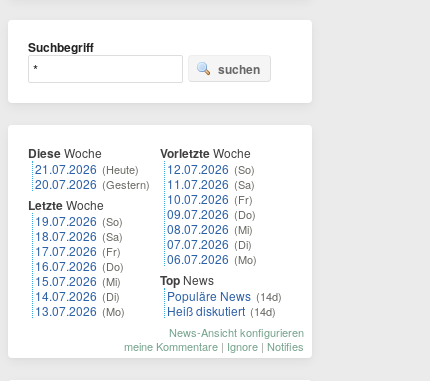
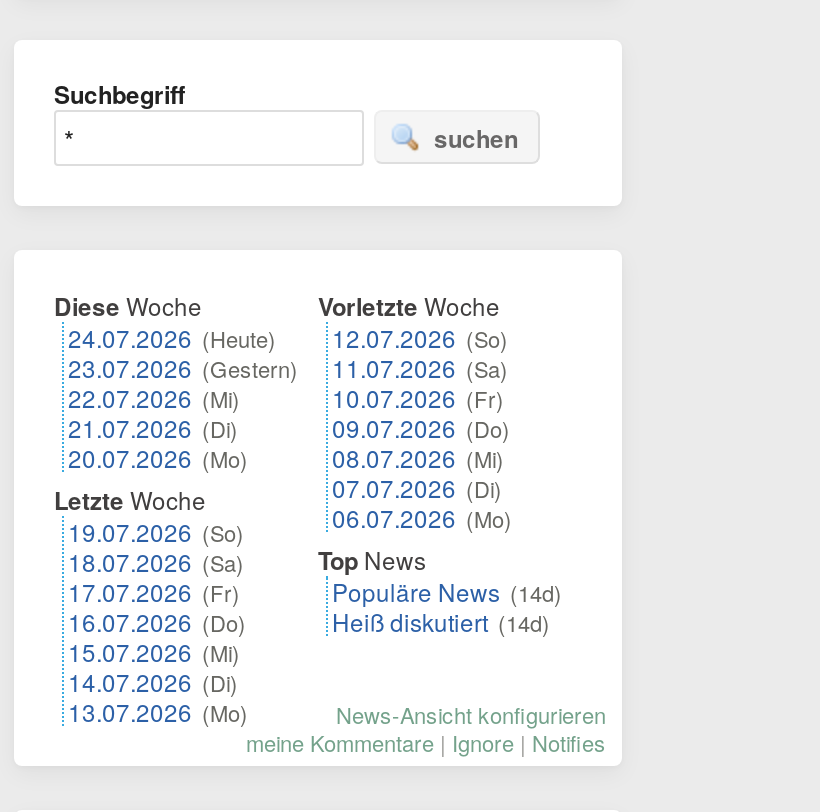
[35,160,150,192] 21.07.2026 (Heute) | 20.07.2026 (Gestern) -> [68,320,298,474] 24.07.2026 (Heute) | 23.07.2026 (Gestern) | 22.07.2026 (Mi) | 21.07.2026 (Di) | 20.07.2026 (Mo)
moved [28,196,125,319] -> [54,482,248,728]: Letzte Woche | 19.07.2026 (So) | 18.07.2026 (Sa) | 17.07.2026 (Fr) | 16.07.2026 (Do) | 15.07.2026 (Mi) | 14.07.2026 (Di) | 13.07.2026 (Mo)

